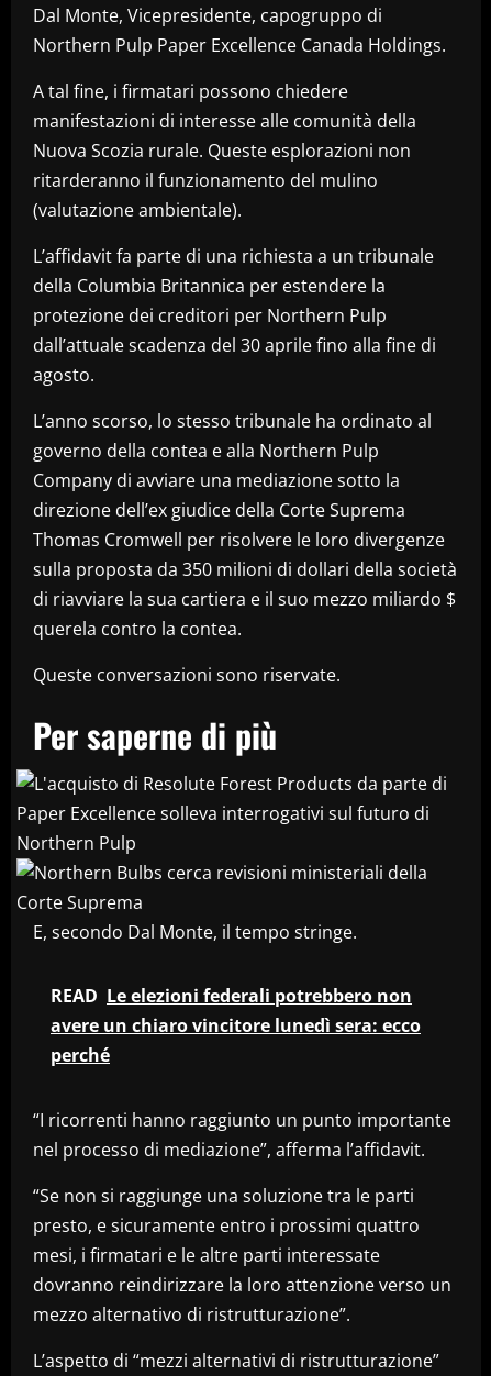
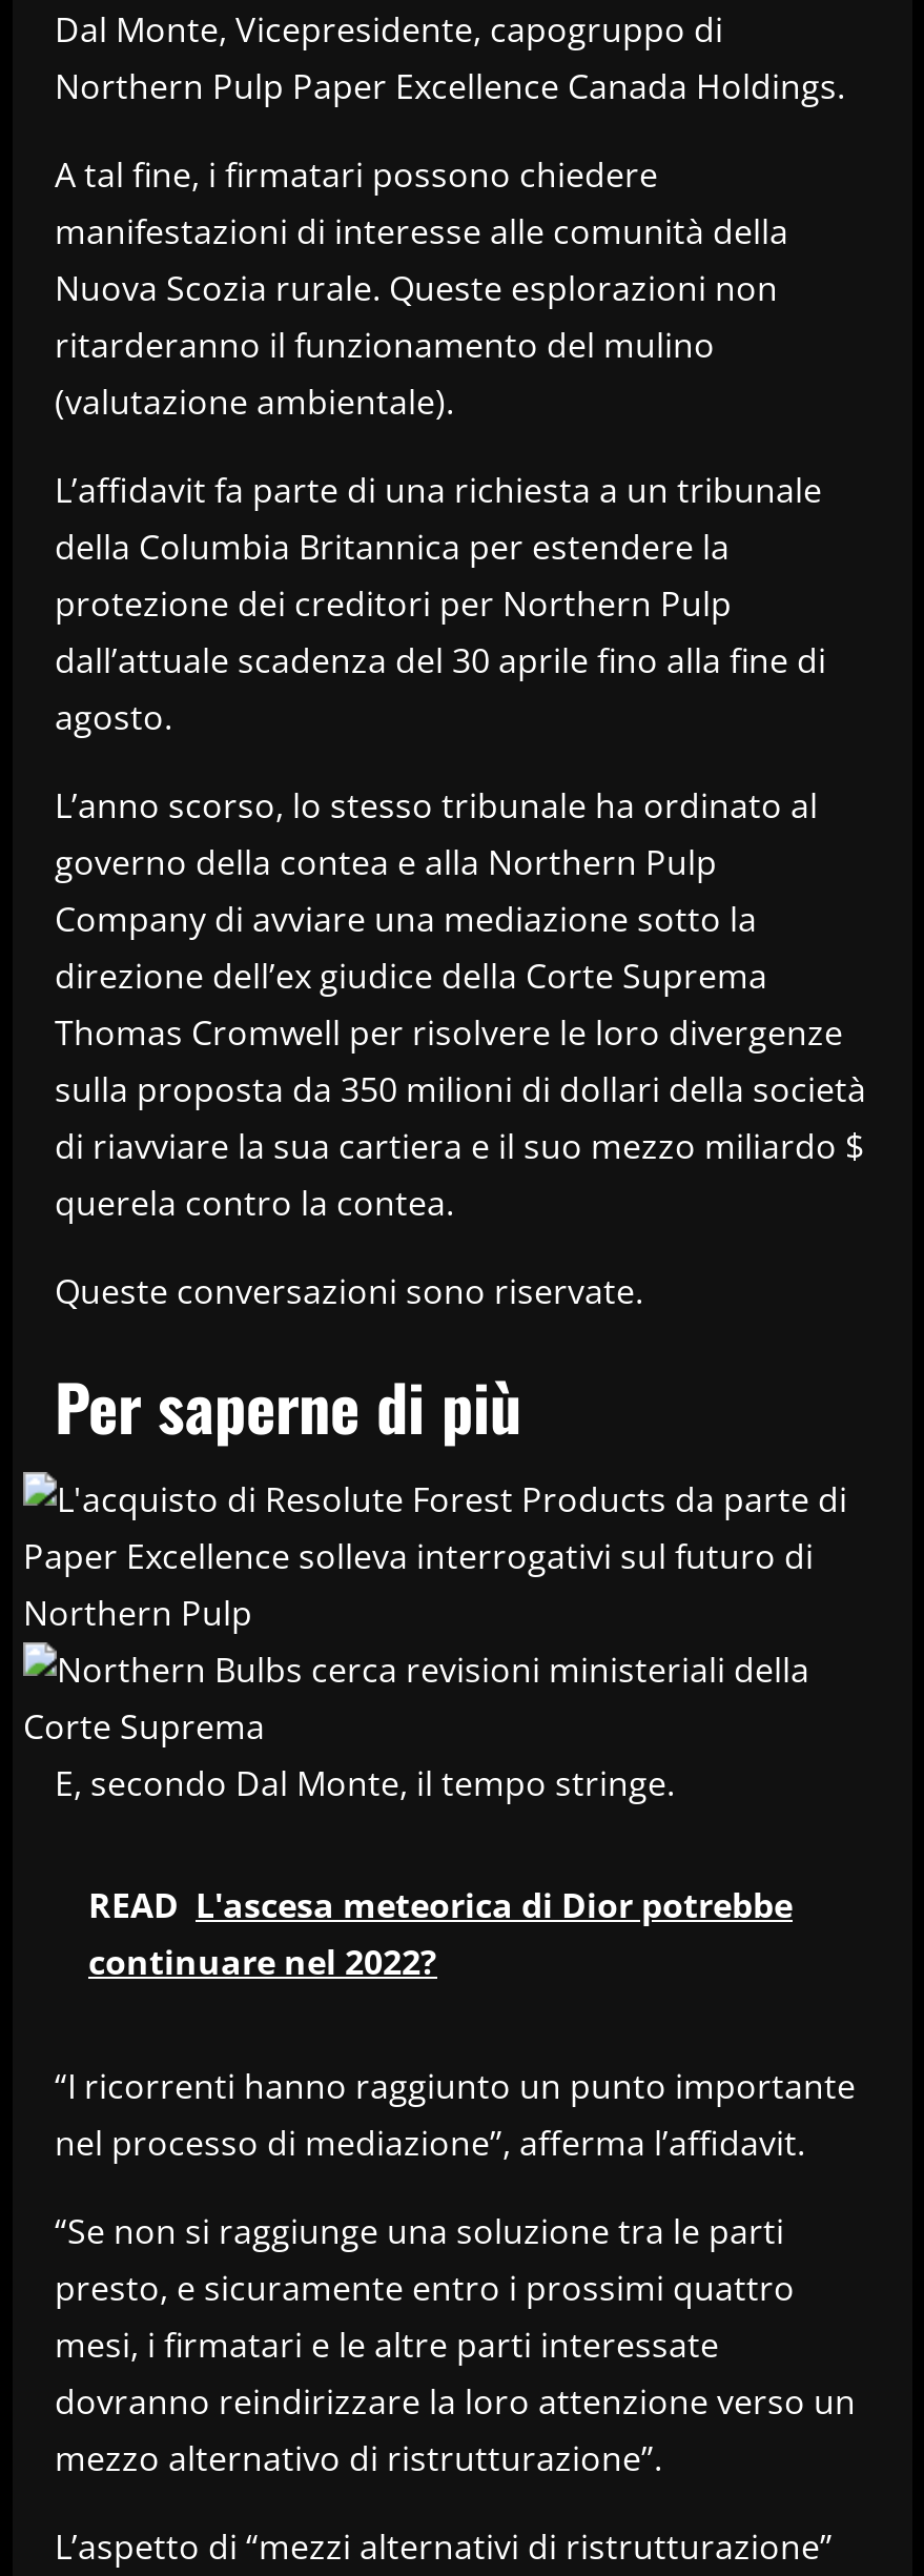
[51,984,421,1067] READ Le elezioni federali potrebbero non | avere un chiaro vincitore lunedì sera: ecco | perché -> [88,1882,793,1985] READ L'ascesa meteorica di Dior potrebbe | continuare nel 2022?

